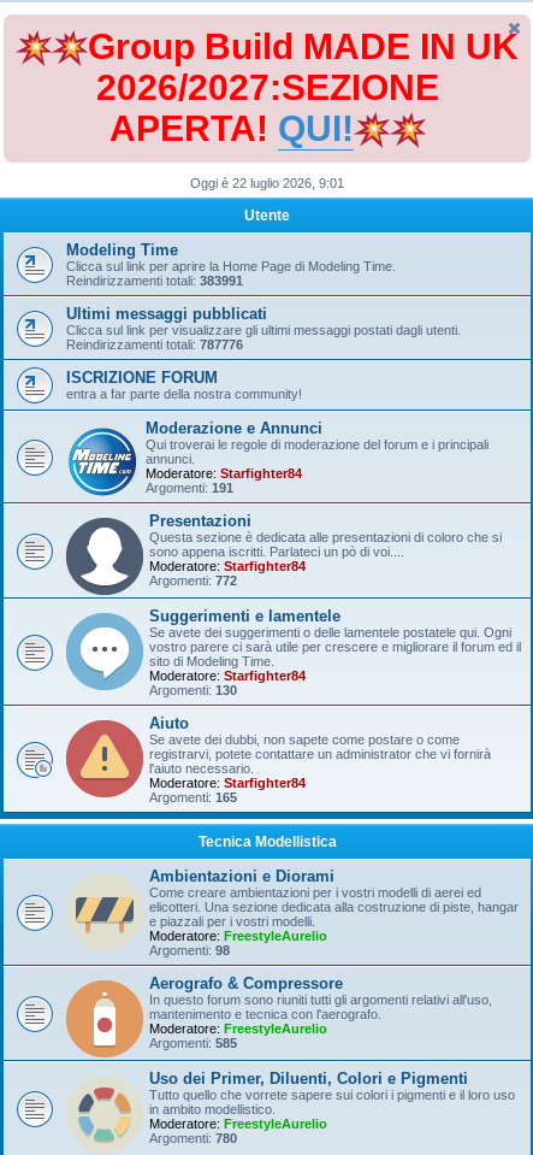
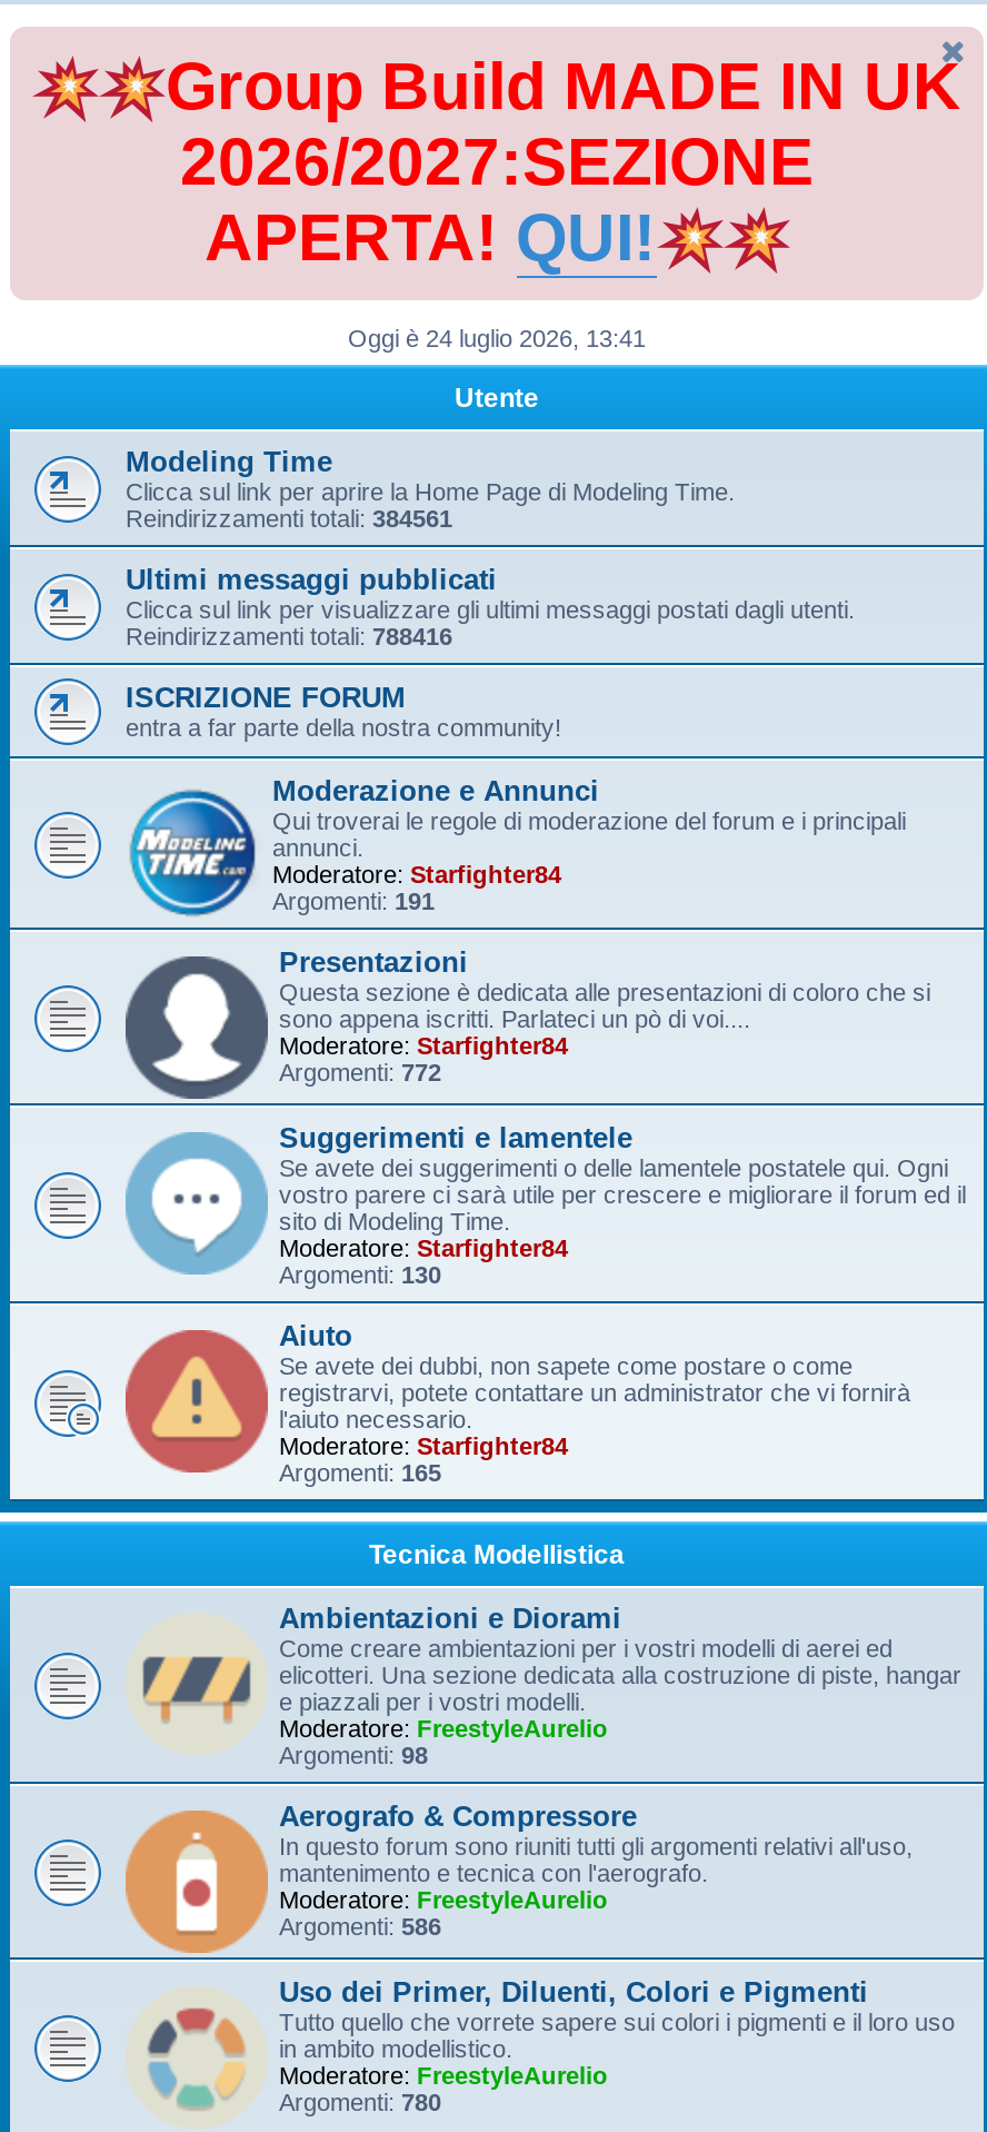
[190,176,344,190] Oggi è 22 luglio 2026, 9:01 -> [348,325,646,351] Oggi è 24 luglio 2026, 13:41
[66,273,243,288] Reindirizzamenti totali: 383991 -> [126,505,452,532] Reindirizzamenti totali: 384561
[66,337,243,352] Reindirizzamenti totali: 787776 -> [126,623,452,649] Reindirizzamenti totali: 788416
[149,1036,237,1050] Argomenti: 585 -> [279,1913,441,1940] Argomenti: 586

